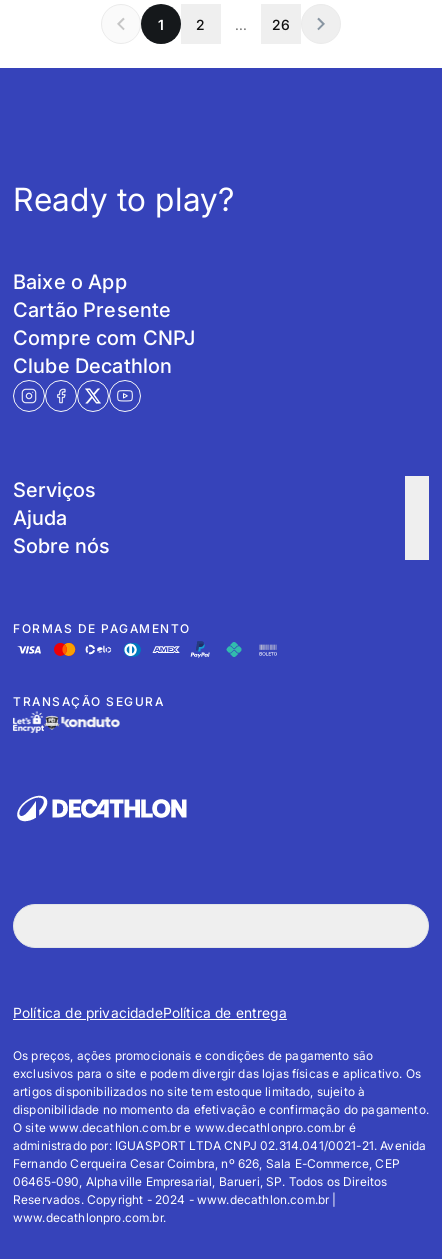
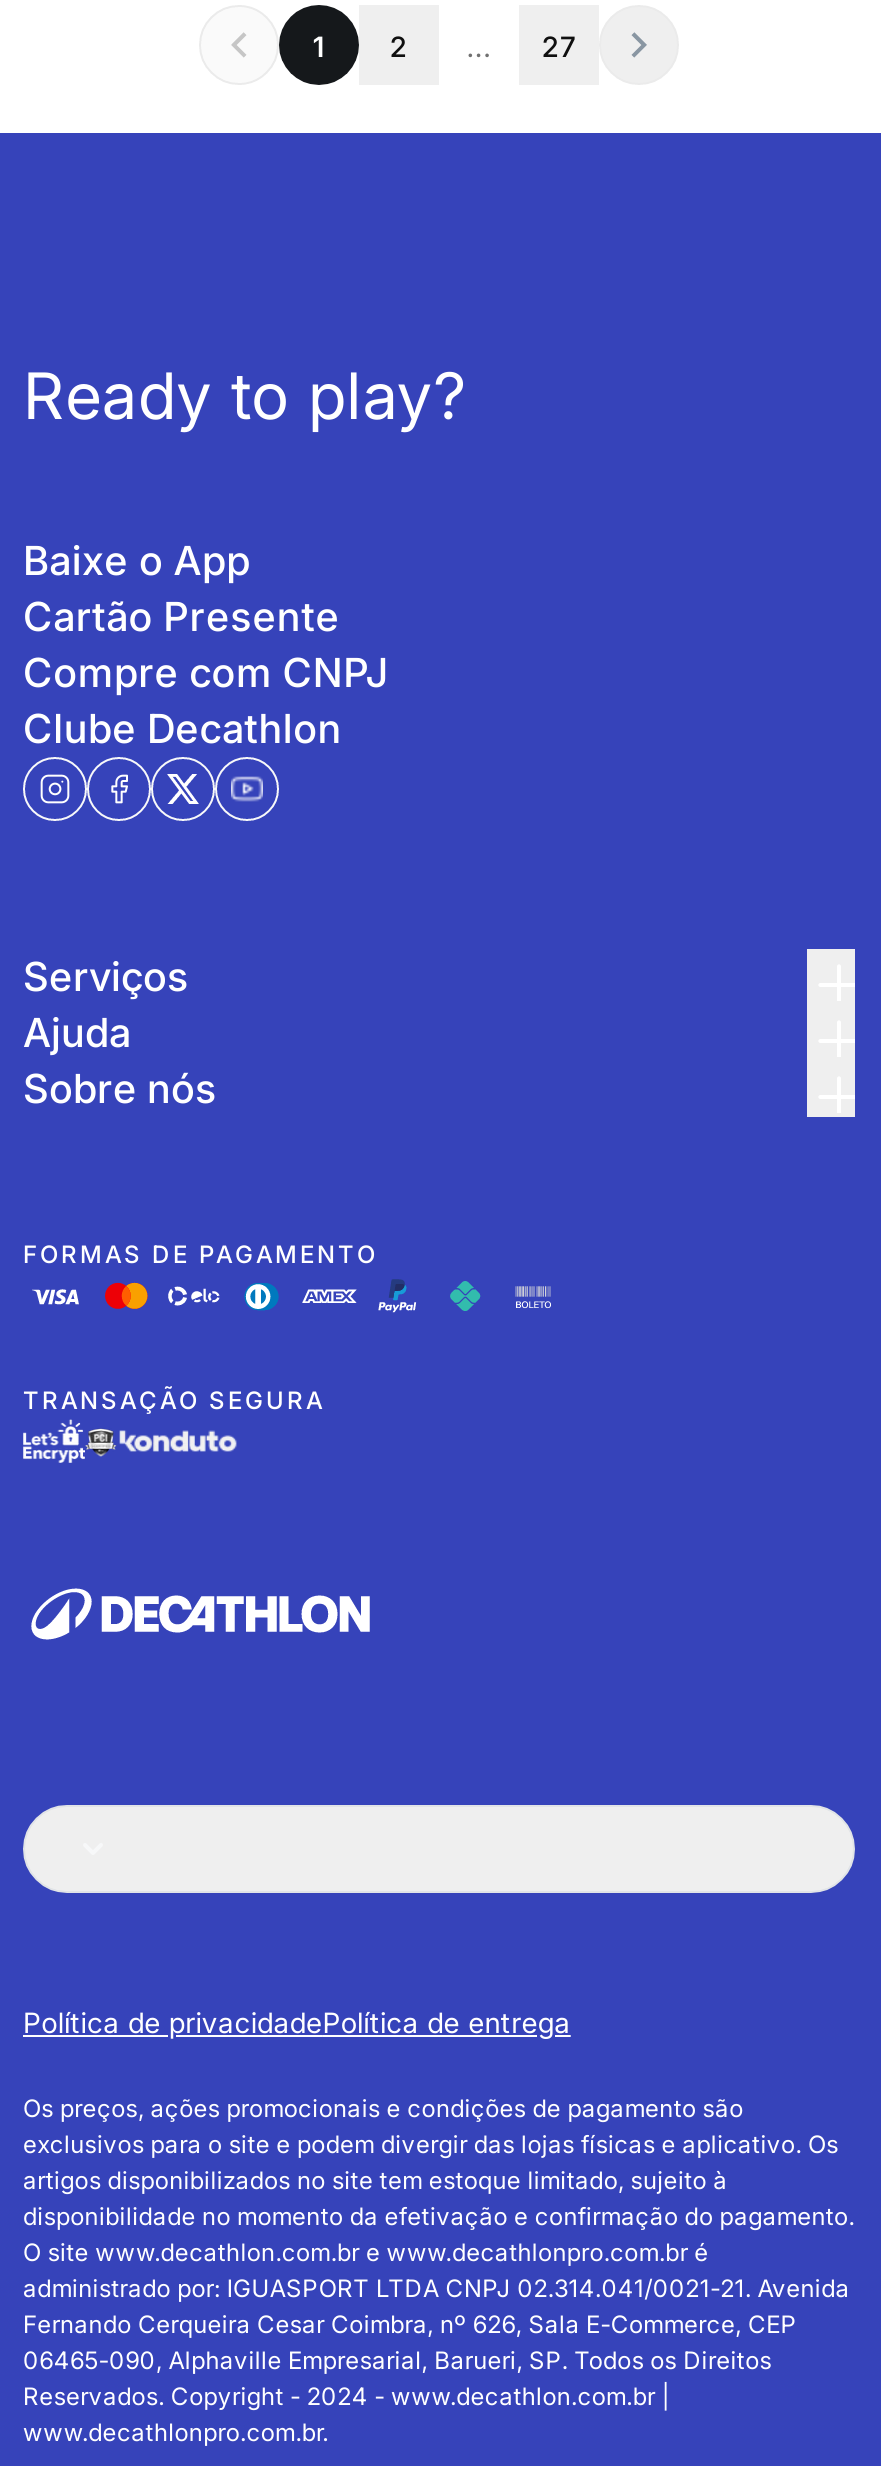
[272,15,290,32] 26 -> [542,28,576,62] 27

